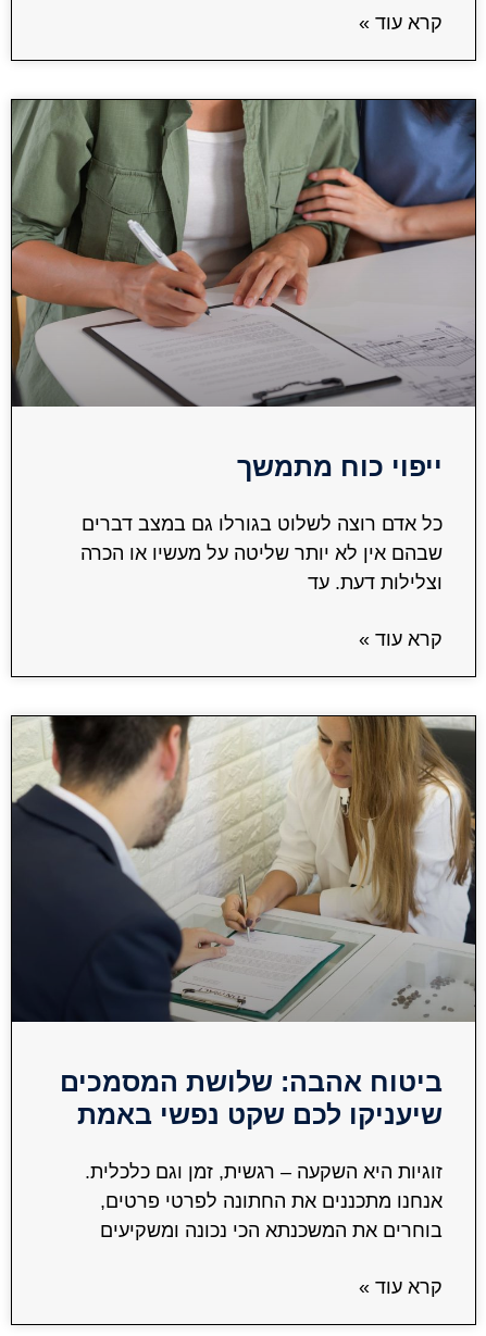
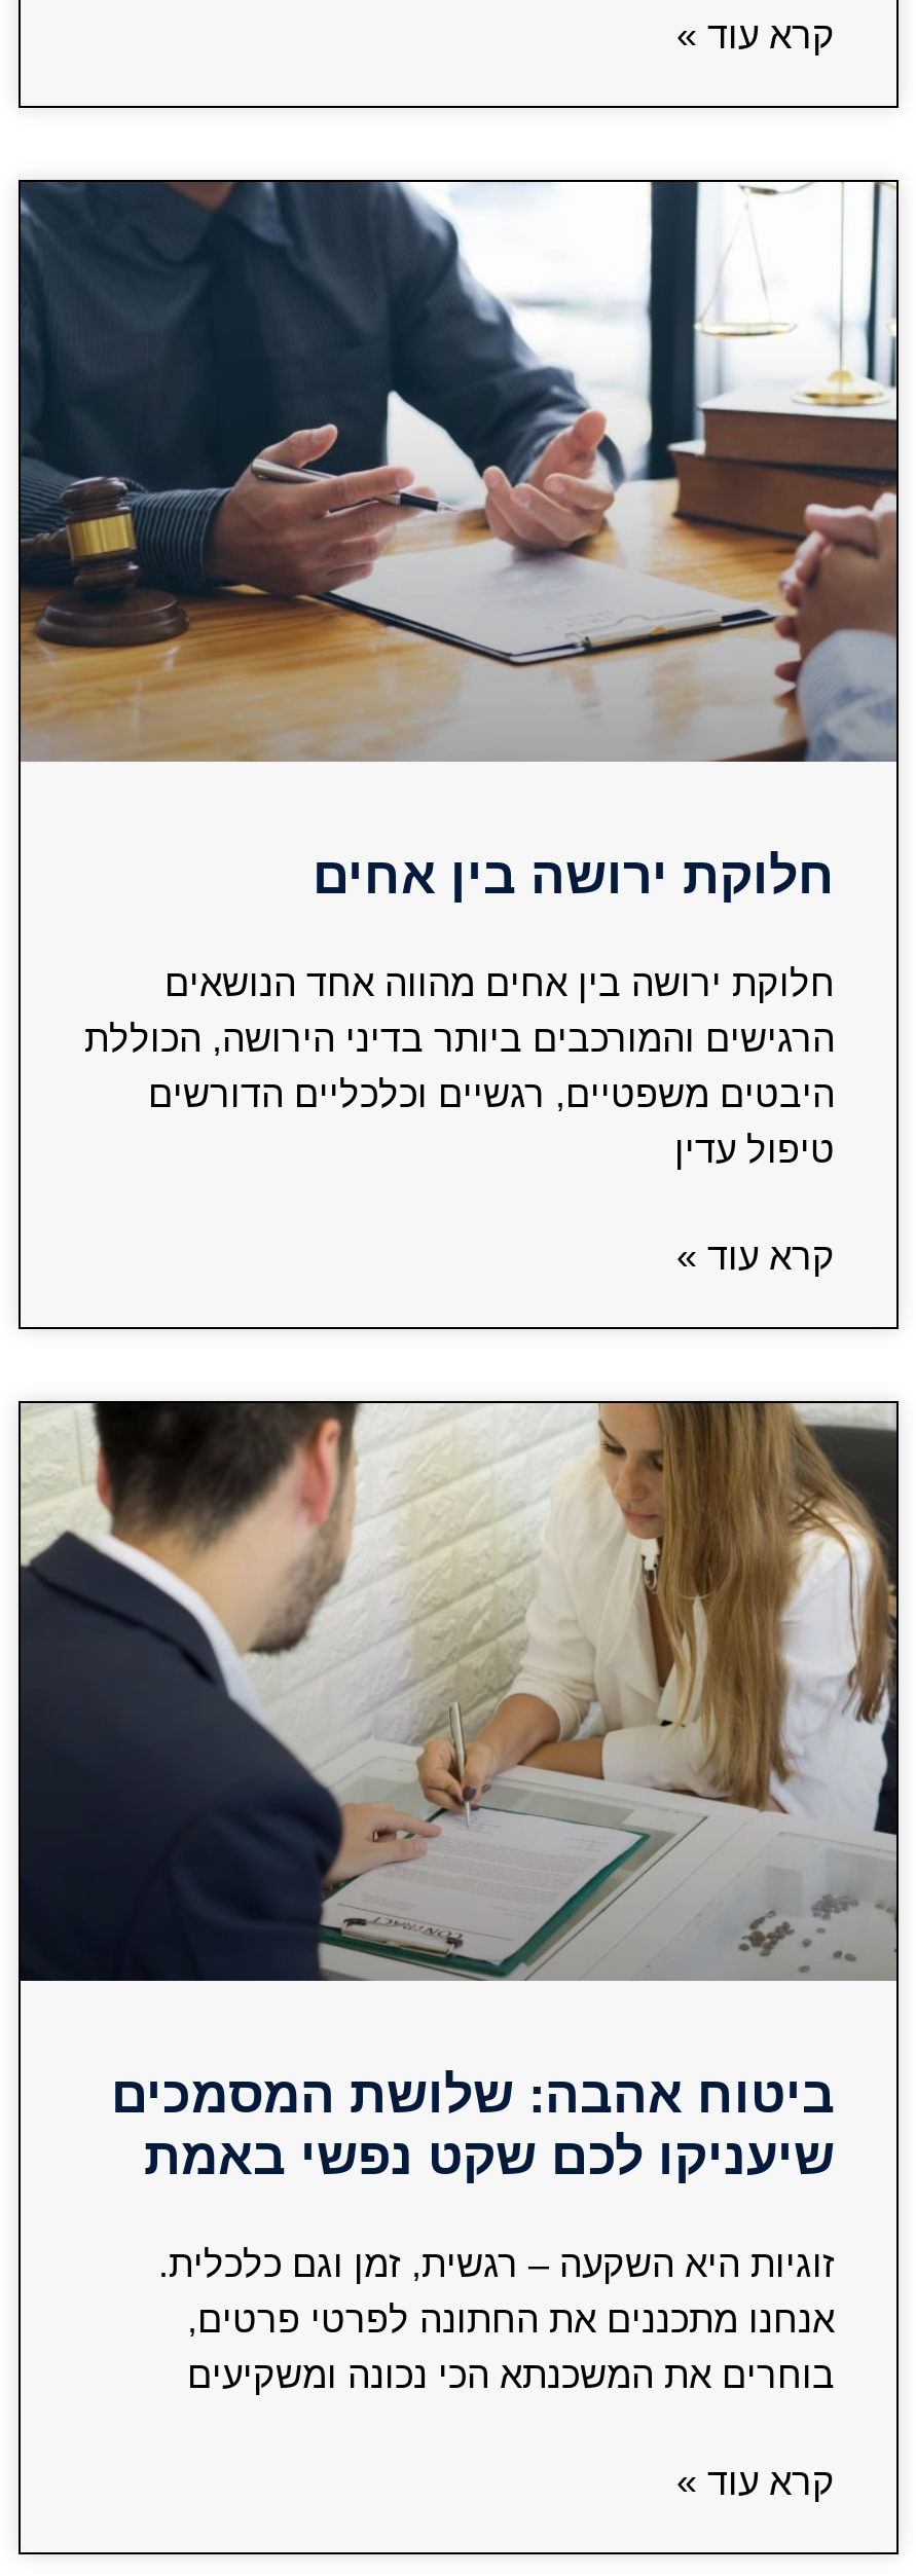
[11,99,476,407] [image] -> [19,180,899,762] [image]
[237,451,443,481] ייפוי כוח מתמשך -> [313,845,835,903] חלוקת ירושה בין אחים
[80,513,443,593] כל אדם רוצה לשלוט בגורלו גם במצב דברים | שבהם אין לא יותר שליטה על מעשיו או הכרה | וצלילות דעת. עד -> [84,962,835,1170] חלוקת ירושה בין אחים מהווה אחד הנושאים | הרגישים והמורכבים ביותר בדיני הירושה, הכוללת | היבטים משפטיים, רגשיים וכלכליים הדורשים | טיפול עדין

